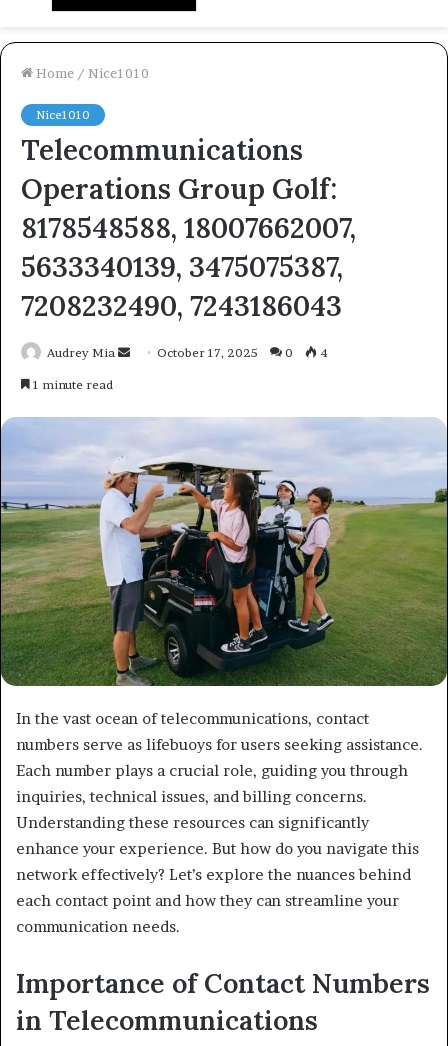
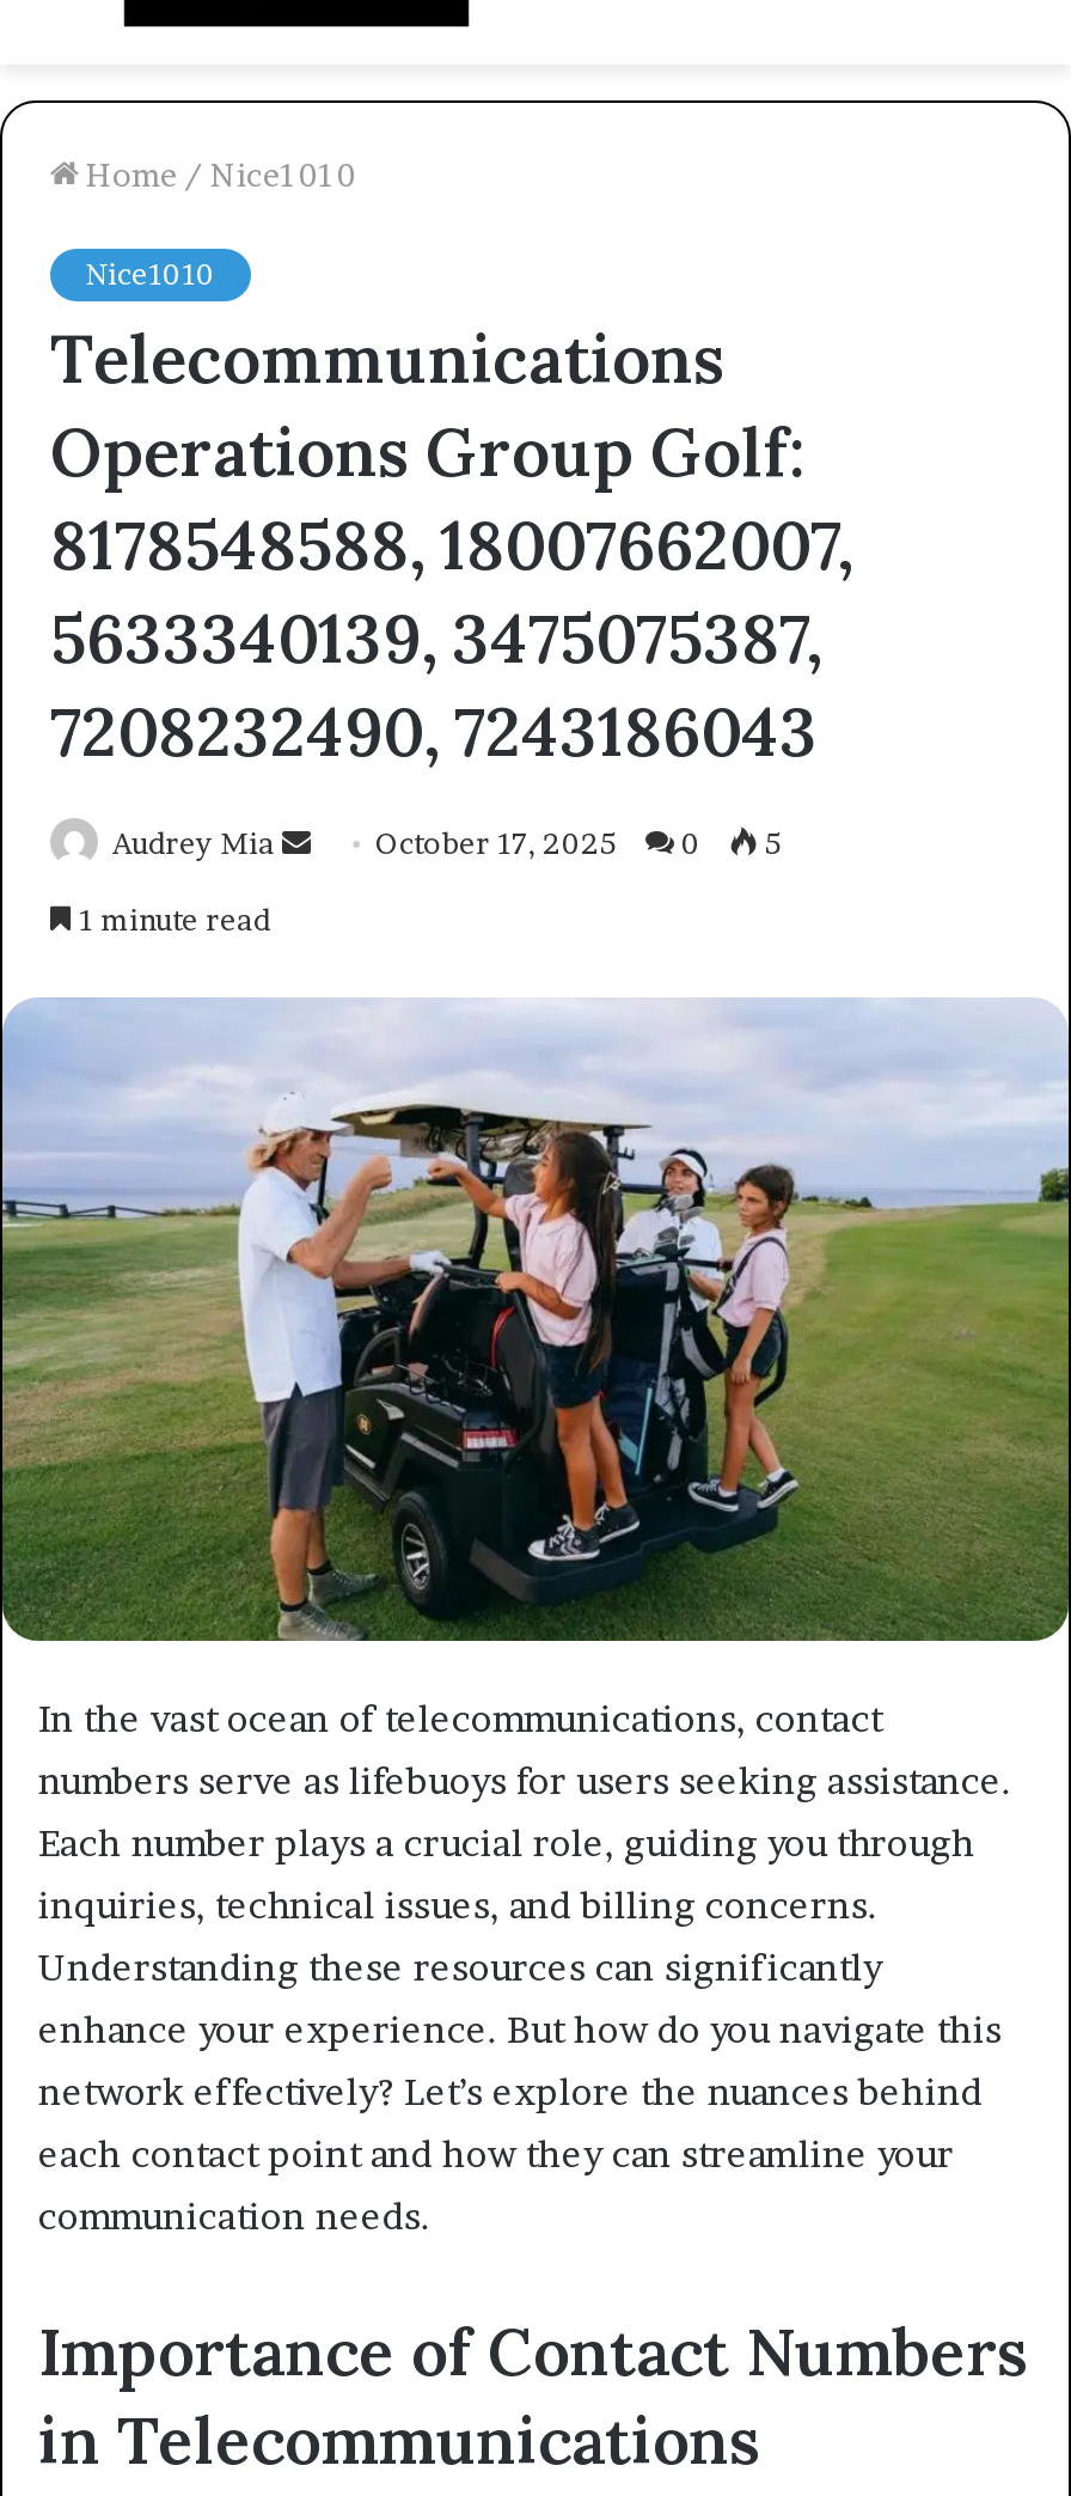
[317,345,328,360] 4 -> [758,825,782,861] 5

